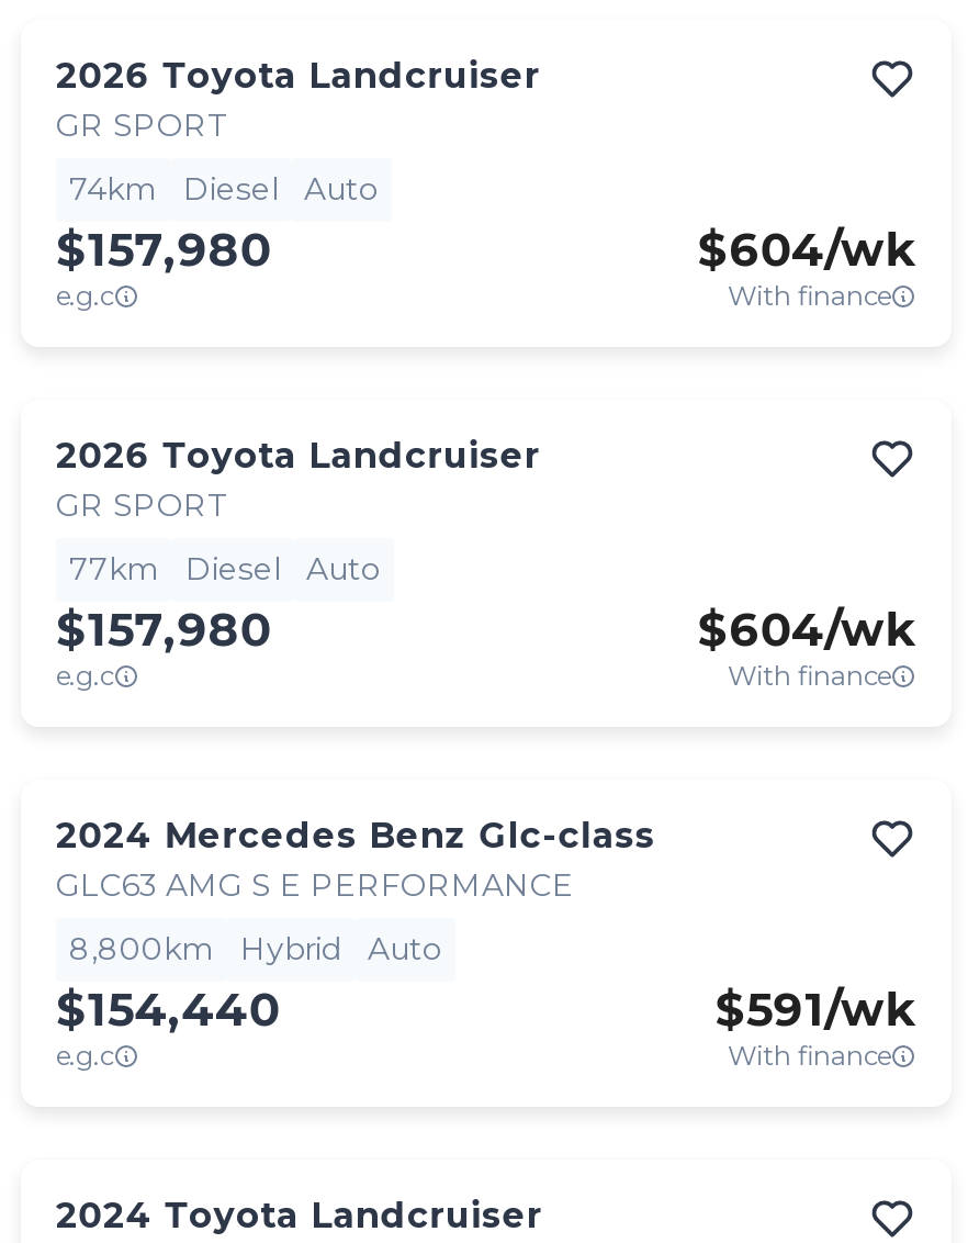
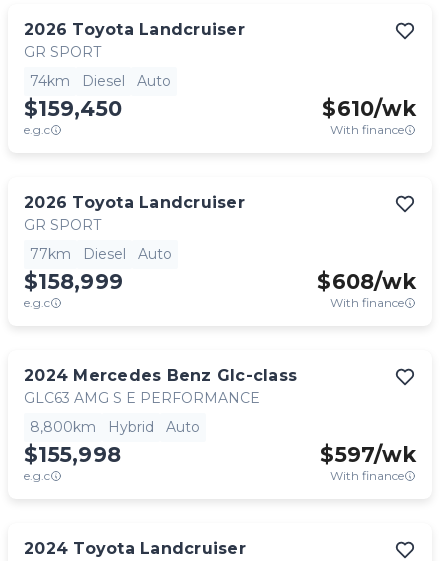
[56,222,271,277] $157,980 -> [24,96,122,121] $159,450
[697,222,916,277] $604/wk -> [322,96,416,121] $610/wk
[56,602,271,657] $157,980 -> [24,269,123,294] $158,999
[697,602,916,657] $604/wk -> [317,269,416,294] $608/wk
[56,982,280,1037] $154,440 -> [24,442,121,467] $155,998
[715,982,916,1037] $591/wk -> [320,442,416,467] $597/wk

